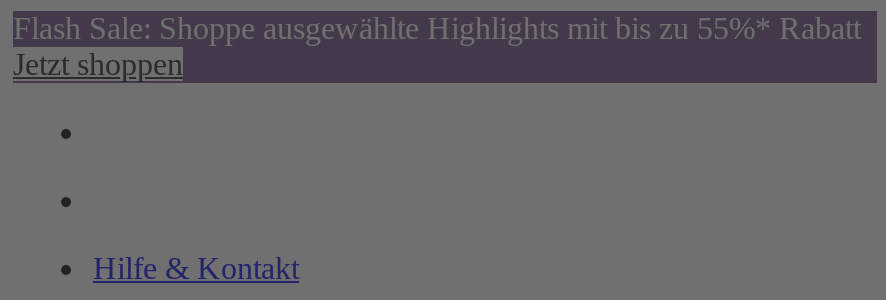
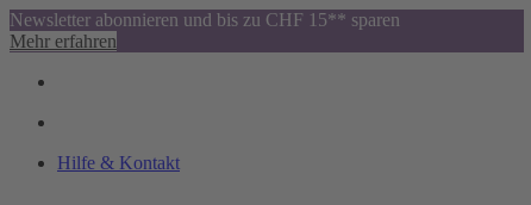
[13,11,861,81] Flash Sale: Shoppe ausgewählte Highlights mit bis zu 55%* Rabatt | Jetzt shoppen -> [10,10,400,51] Newsletter abonnieren und bis zu CHF 15** sparen | Mehr erfahren

